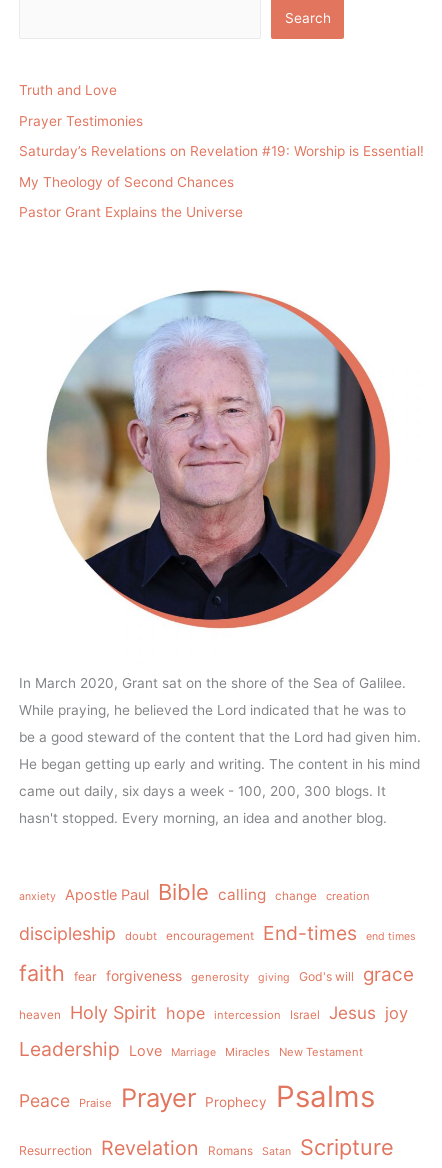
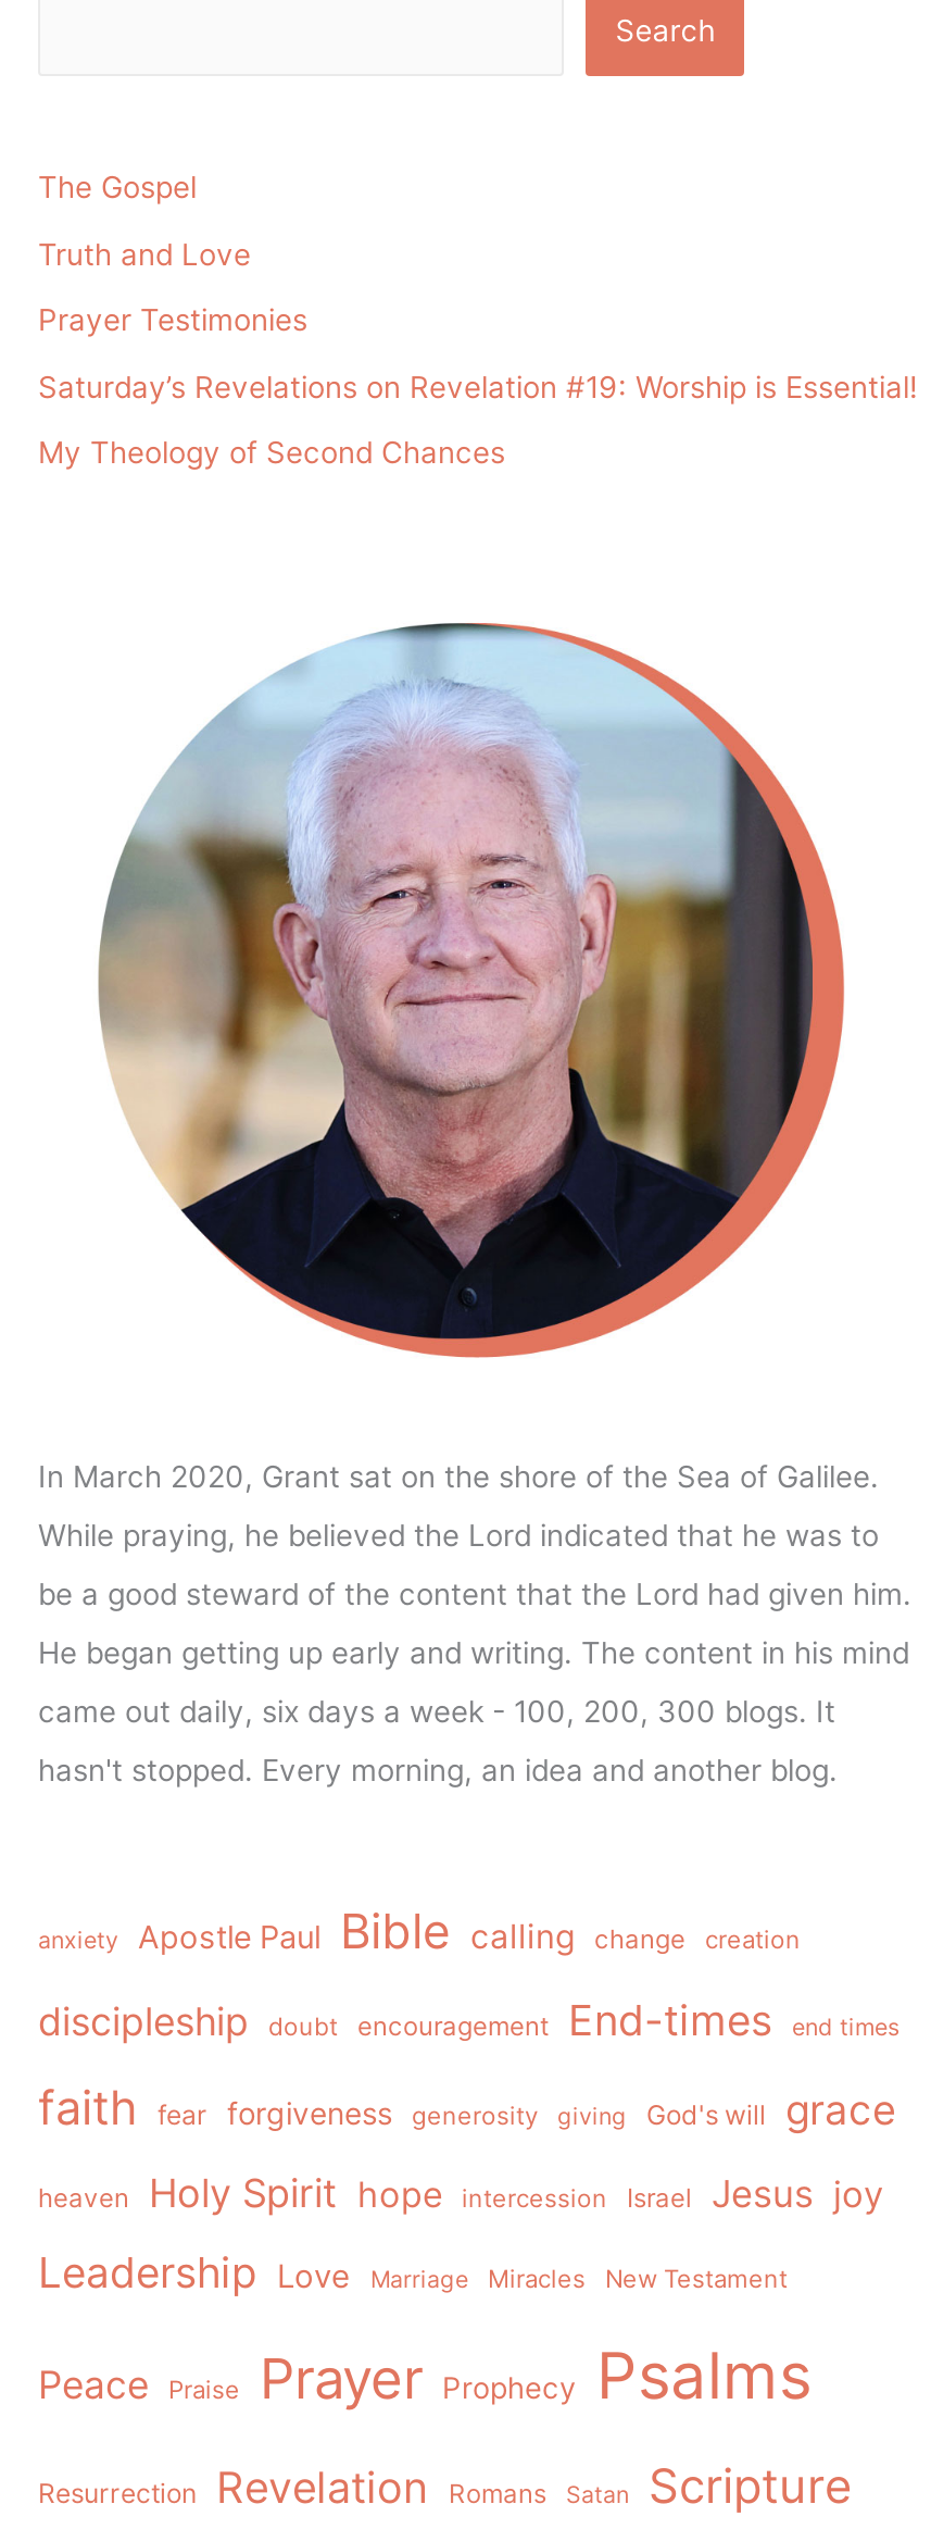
none -> [38,170,197,205] The Gospel
moved [19,82,424,189] -> [38,236,918,469]: Truth and Love | Prayer Testimonies | Saturday’s Revelations on Revelation #19: Worship is Essential! | My Theology of Second Chances
[19,204,243,220] Pastor Grant Explains the Universe -> none

